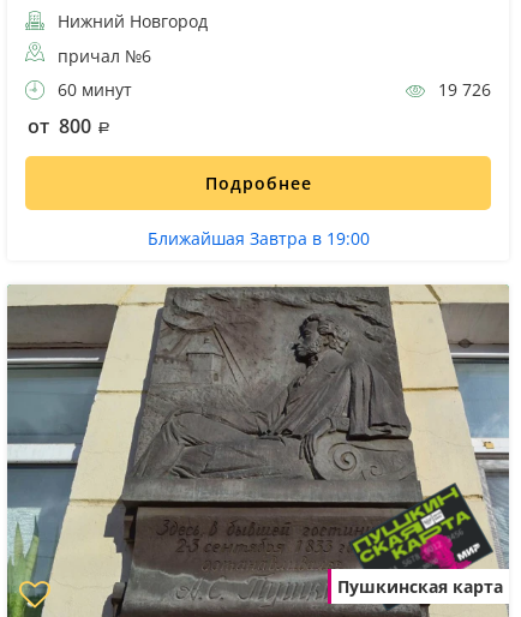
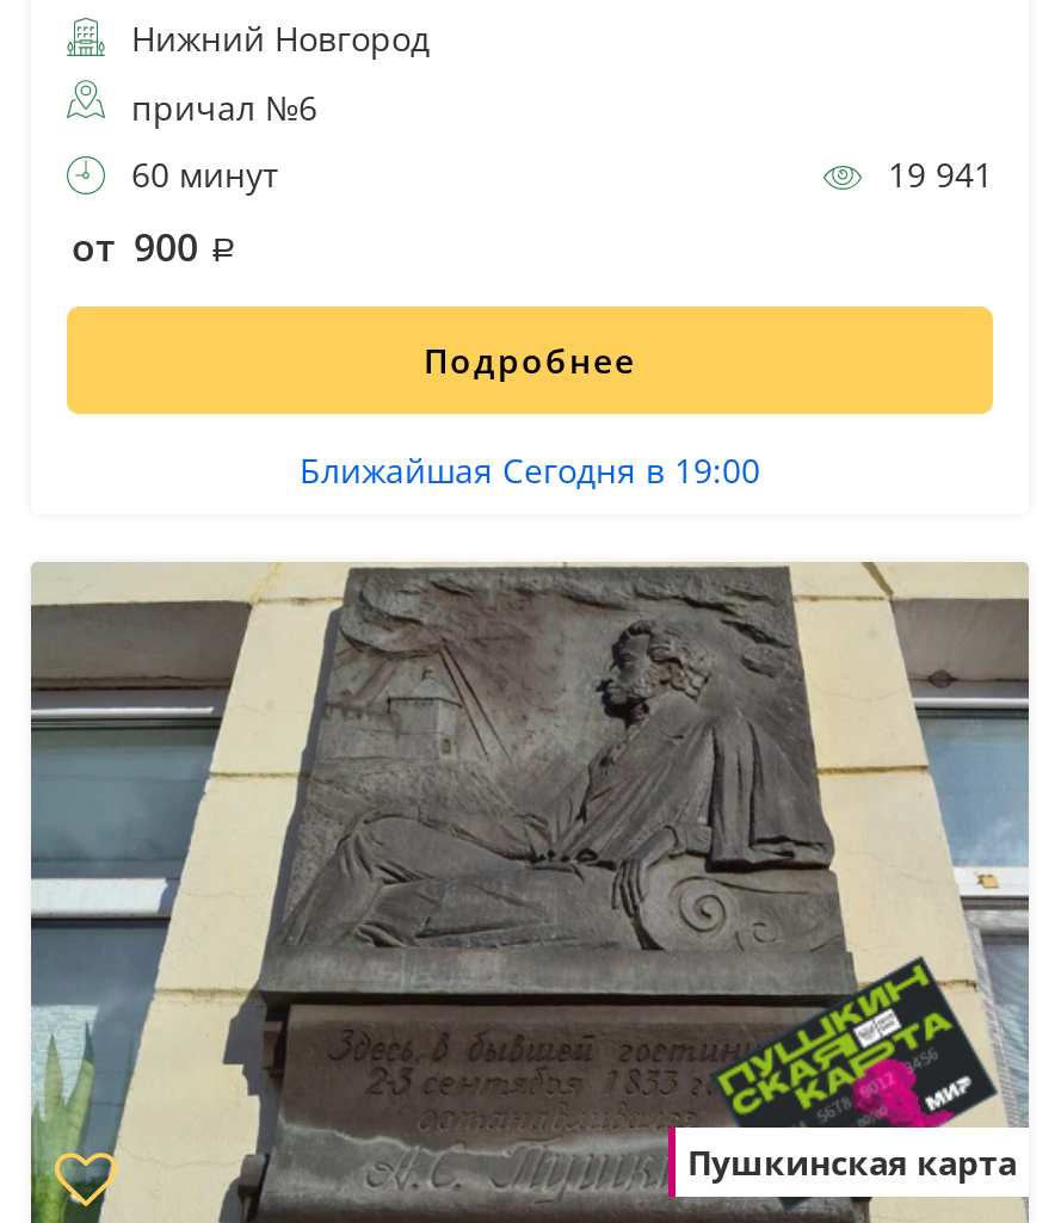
[433,78,491,101] 19 726 -> [878,151,993,197] 19 941
[28,113,96,139] от 800 -> [72,220,208,273] от 900
[147,227,369,250] Ближайшая Завтра в 19:00 -> [300,447,760,493] Ближайшая Сегодня в 19:00

